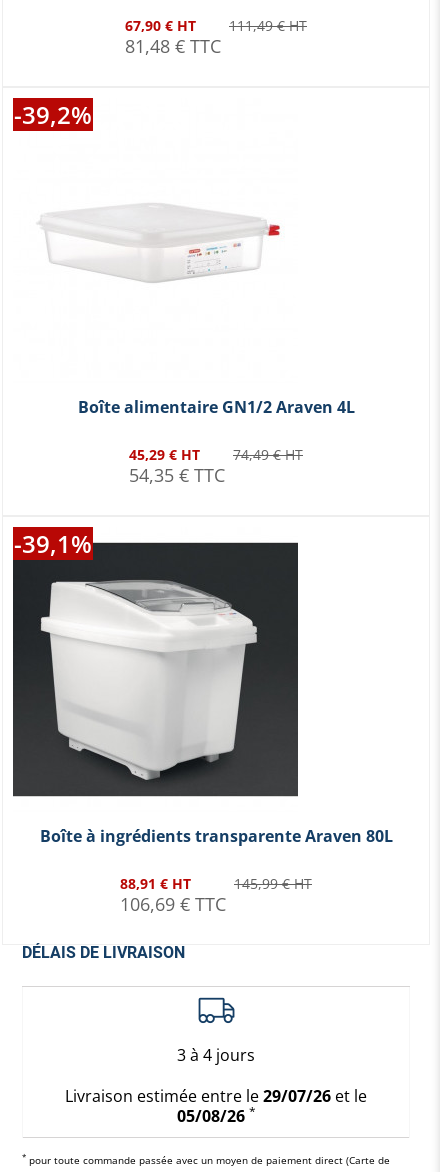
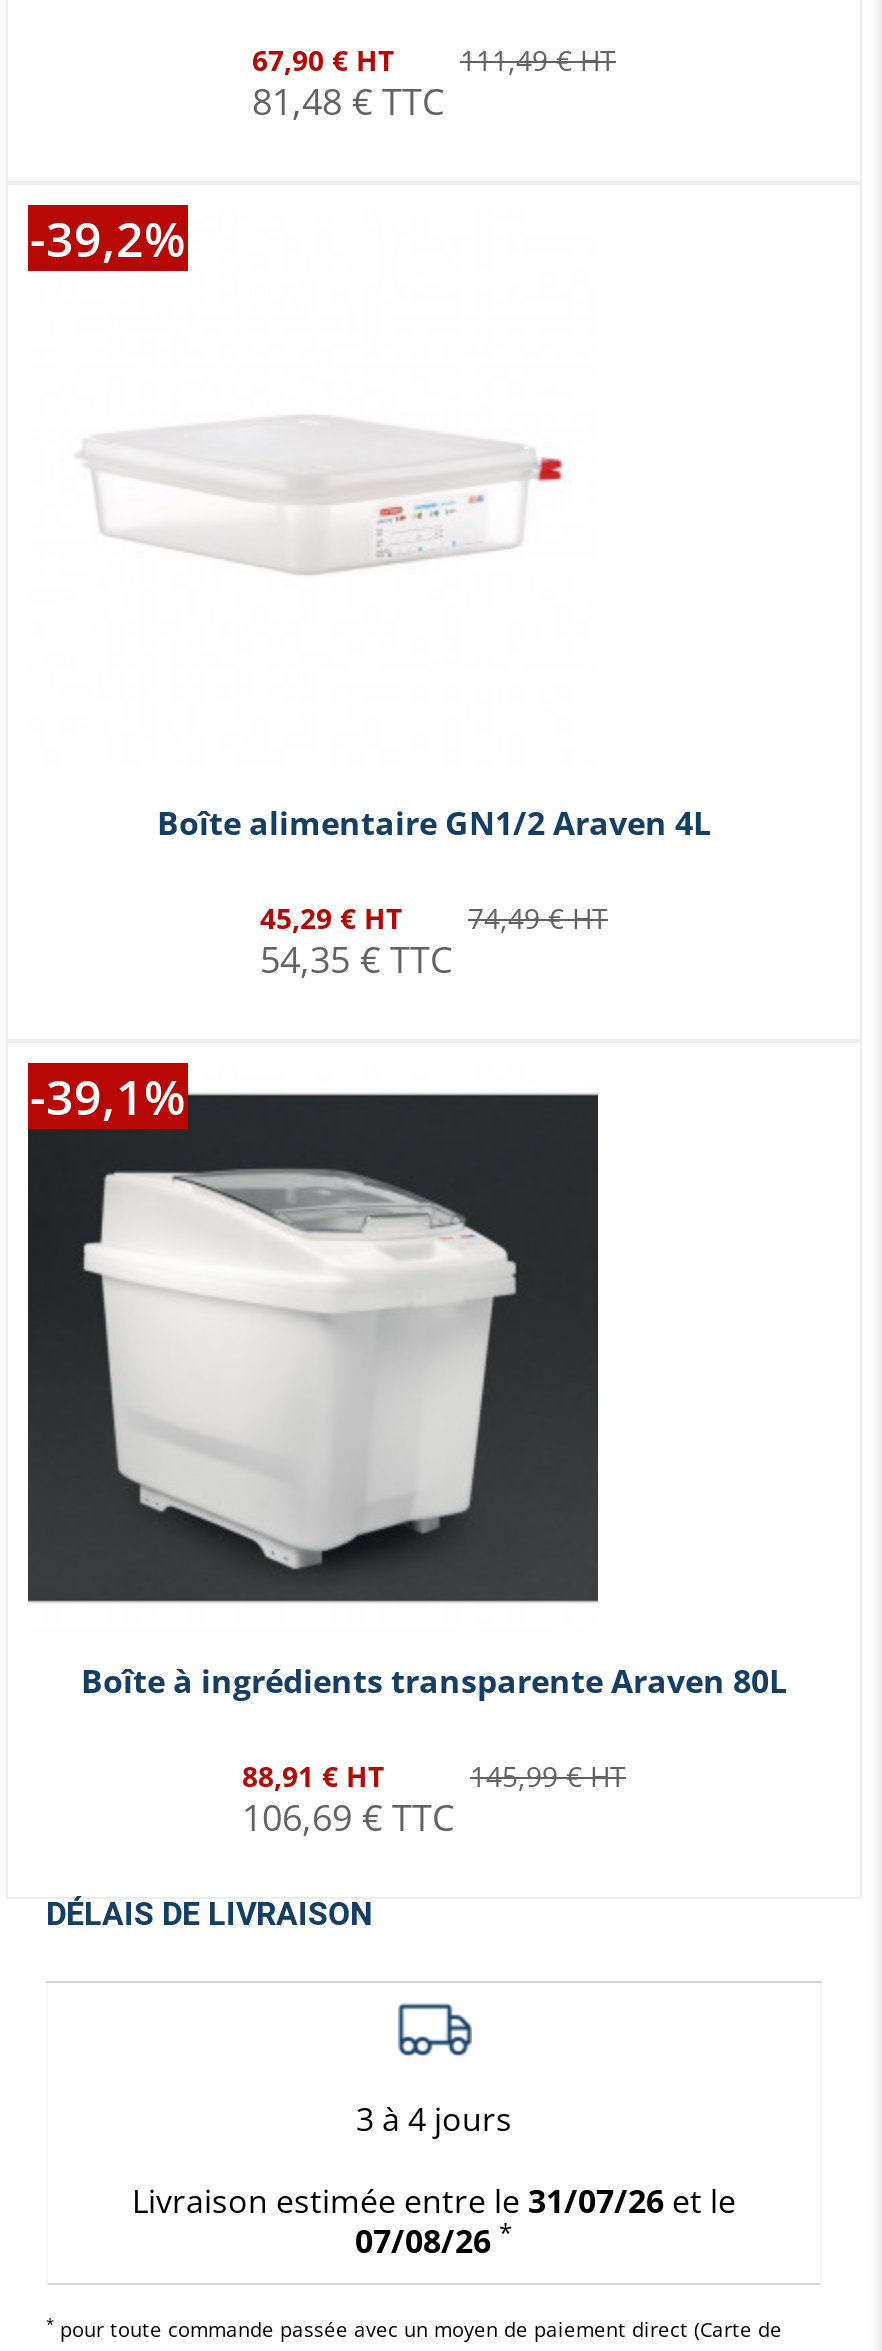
[65,1084,367,1106] Livraison estimée entre le 29/07/26 et le -> [132,2178,736,2222] Livraison estimée entre le 31/07/26 et le
[176,1102,255,1126] 05/08/26 * -> [355,2214,513,2262] 07/08/26 *

